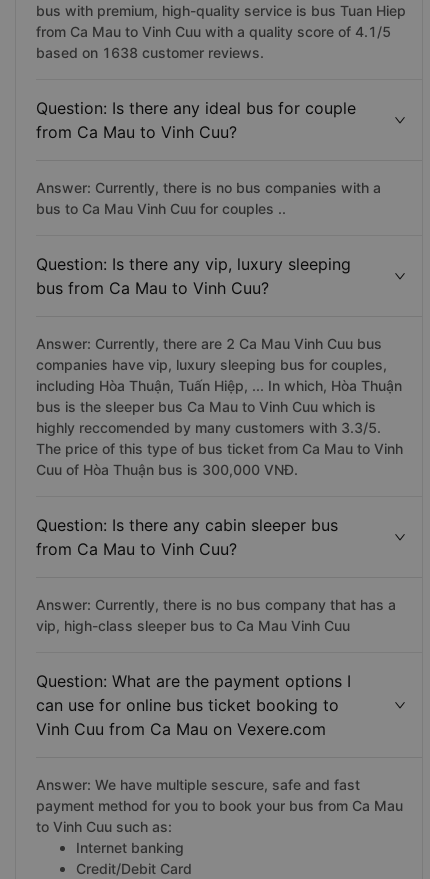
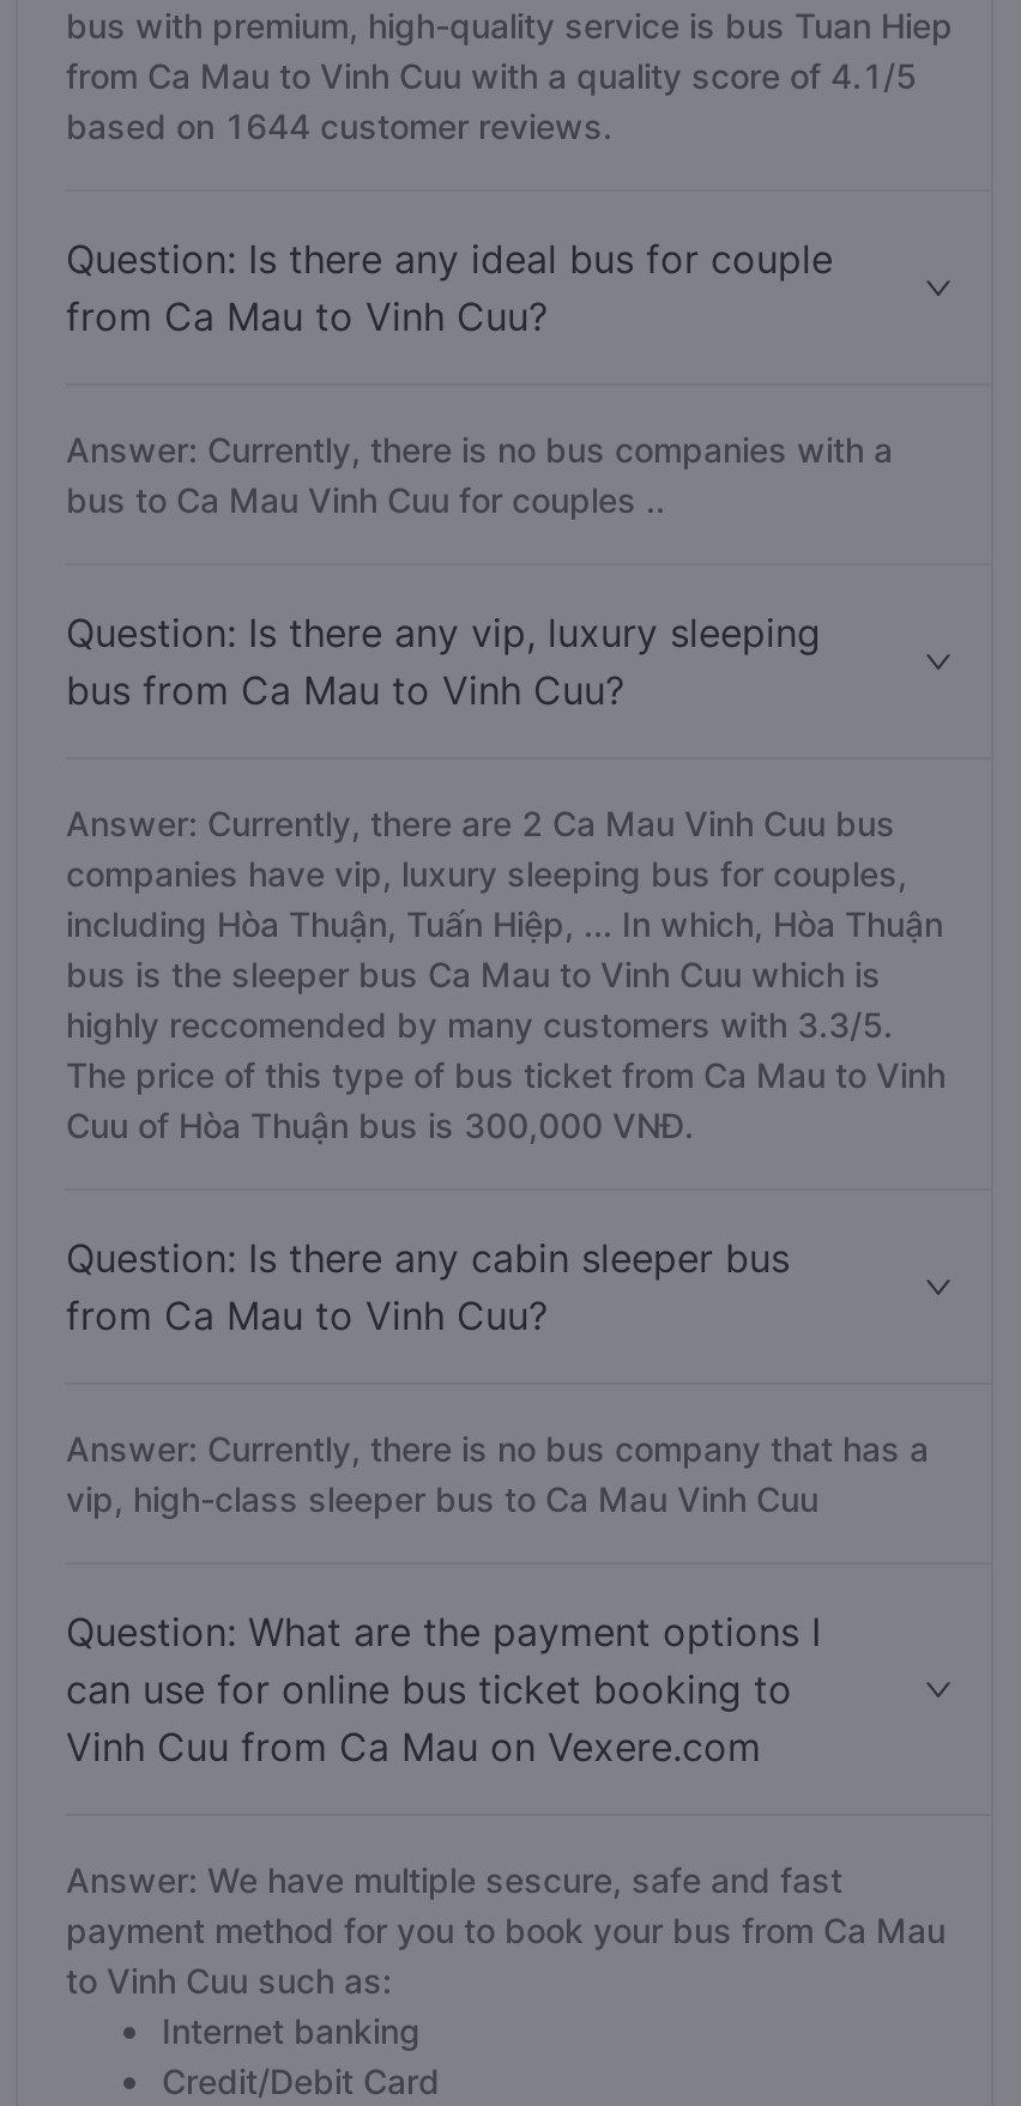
[36,44,264,61] based on 1638 customer reviews. -> [66,105,612,146] based on 1644 customer reviews.

